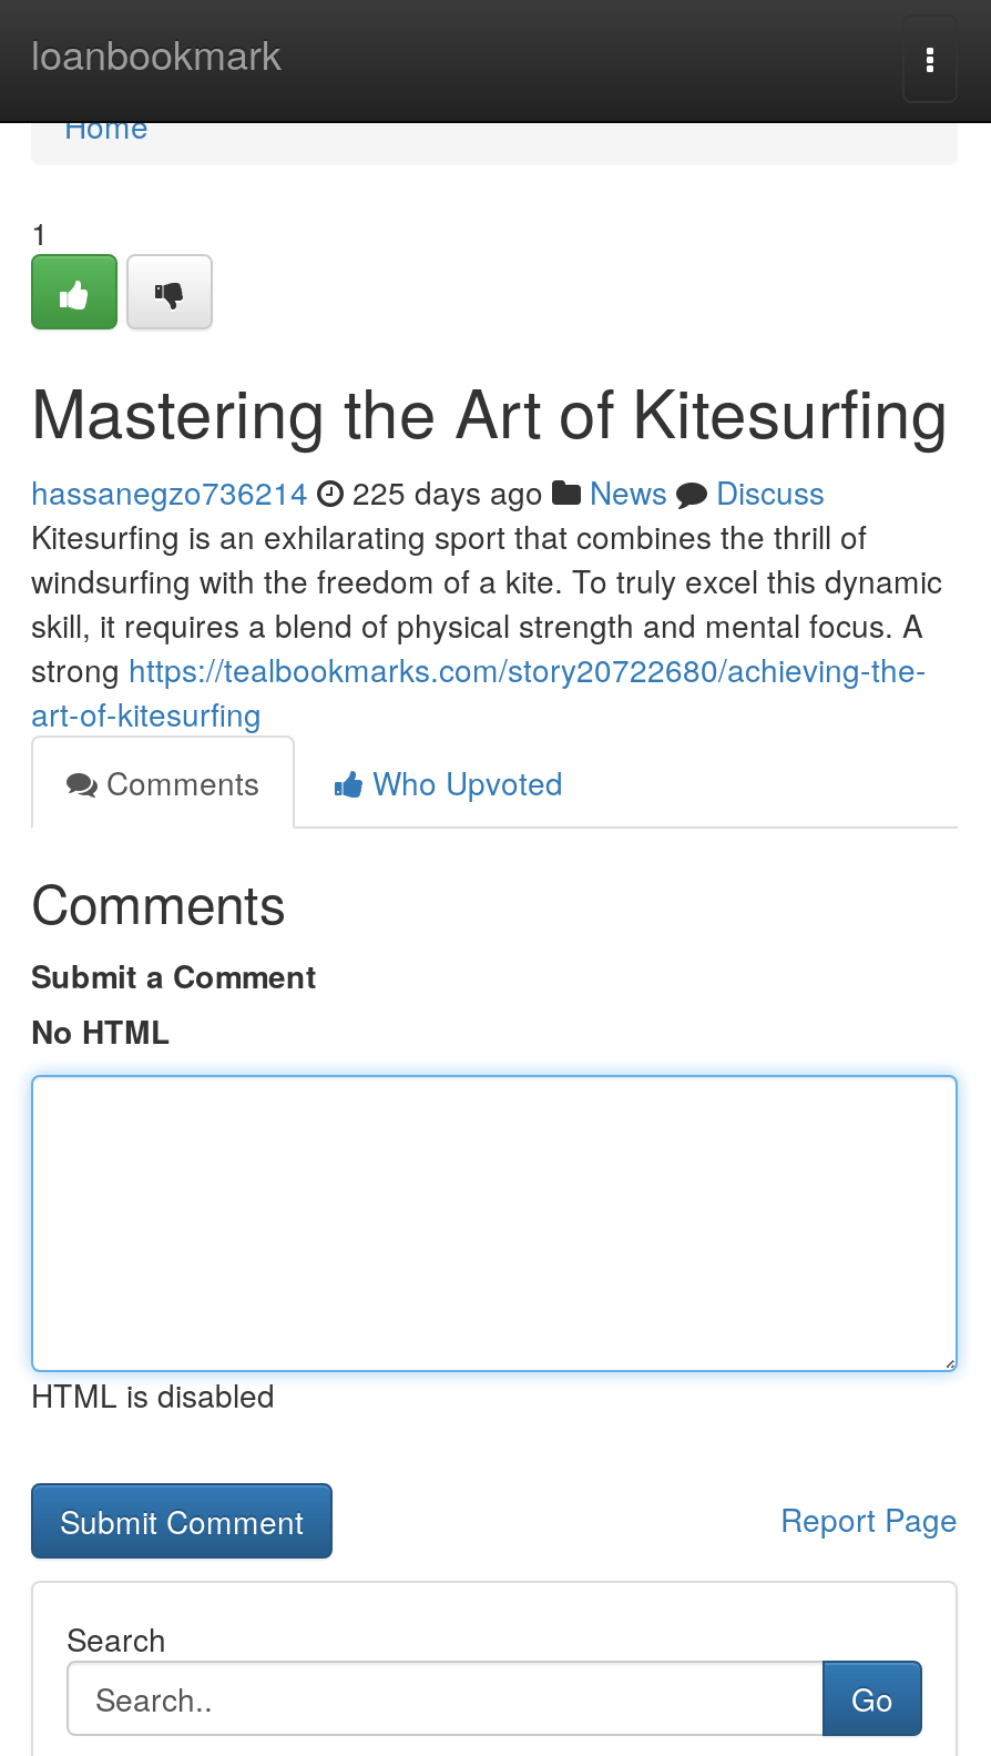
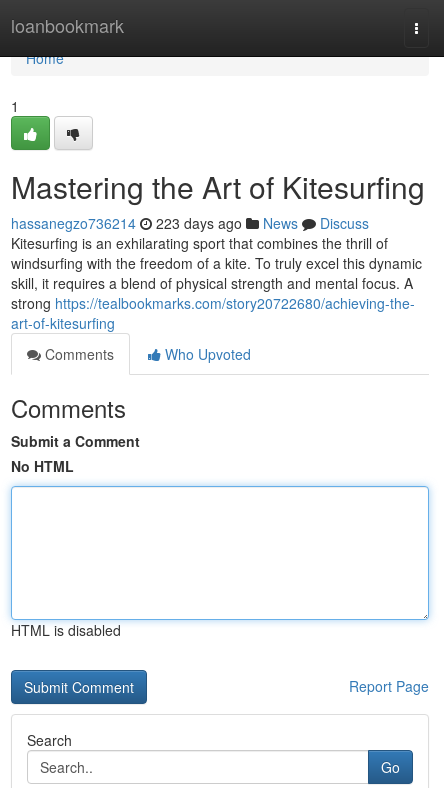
[31,469,825,514] hassanegzo736214 225 days ago News Discuss -> [11,213,369,233] hassanegzo736214 223 days ago News Discuss

